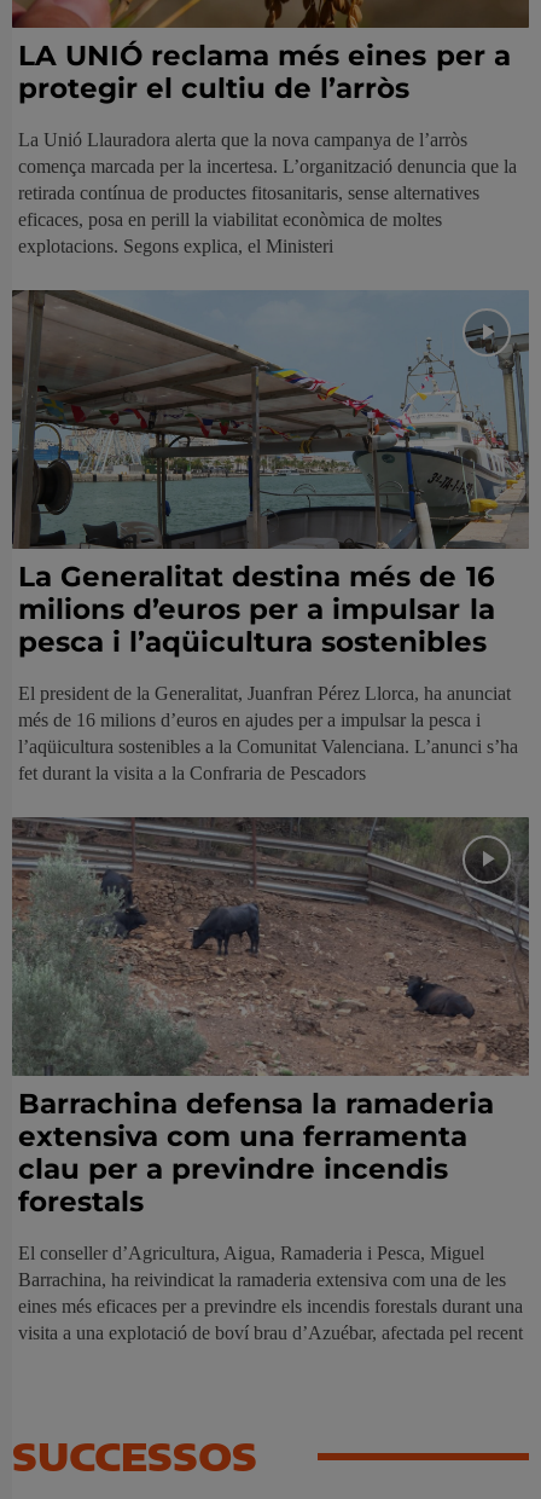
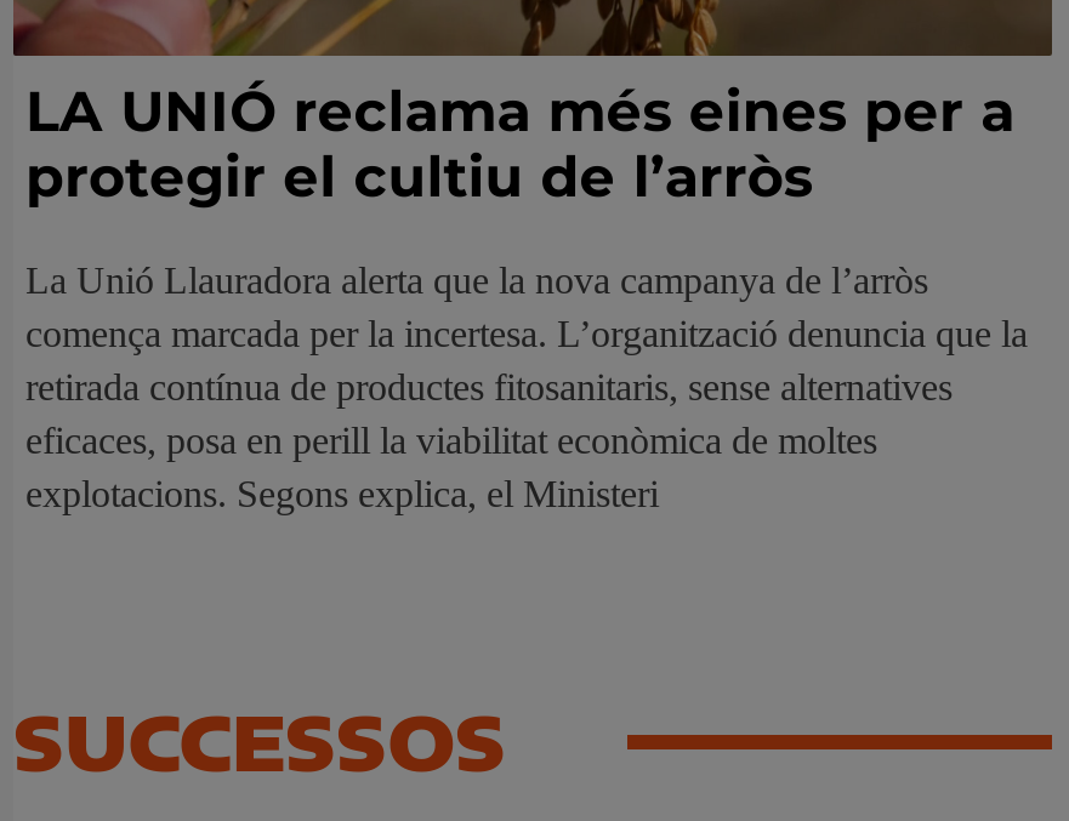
[11,289,529,783] [image] | La Generalitat destina més de 16 | milions d’euros per a impulsar la | pesca i l’aqüicultura sostenibles | El president de la Generalitat, Juanfran Pérez Llorca, ha anunciat | més de 16 milions d’euros en ajudes per a impulsar la pesca i | l’aqüicultura sostenibles a la Comunitat Valenciana. L’anunci s’ha | fet durant la visita a la Confraria de Pescadors -> none
[12,816,529,1343] [image] | Barrachina defensa la ramaderia | extensiva com una ferramenta | clau per a previndre incendis | forestals | El conseller d’Agricultura, Aigua, Ramaderia i Pesca, Miguel | Barrachina, ha reivindicat la ramaderia extensiva com una de les | eines més eficaces per a previndre els incendis forestals durant una | visita a una explotació de boví brau d’Azuébar, afectada pel recent -> none

